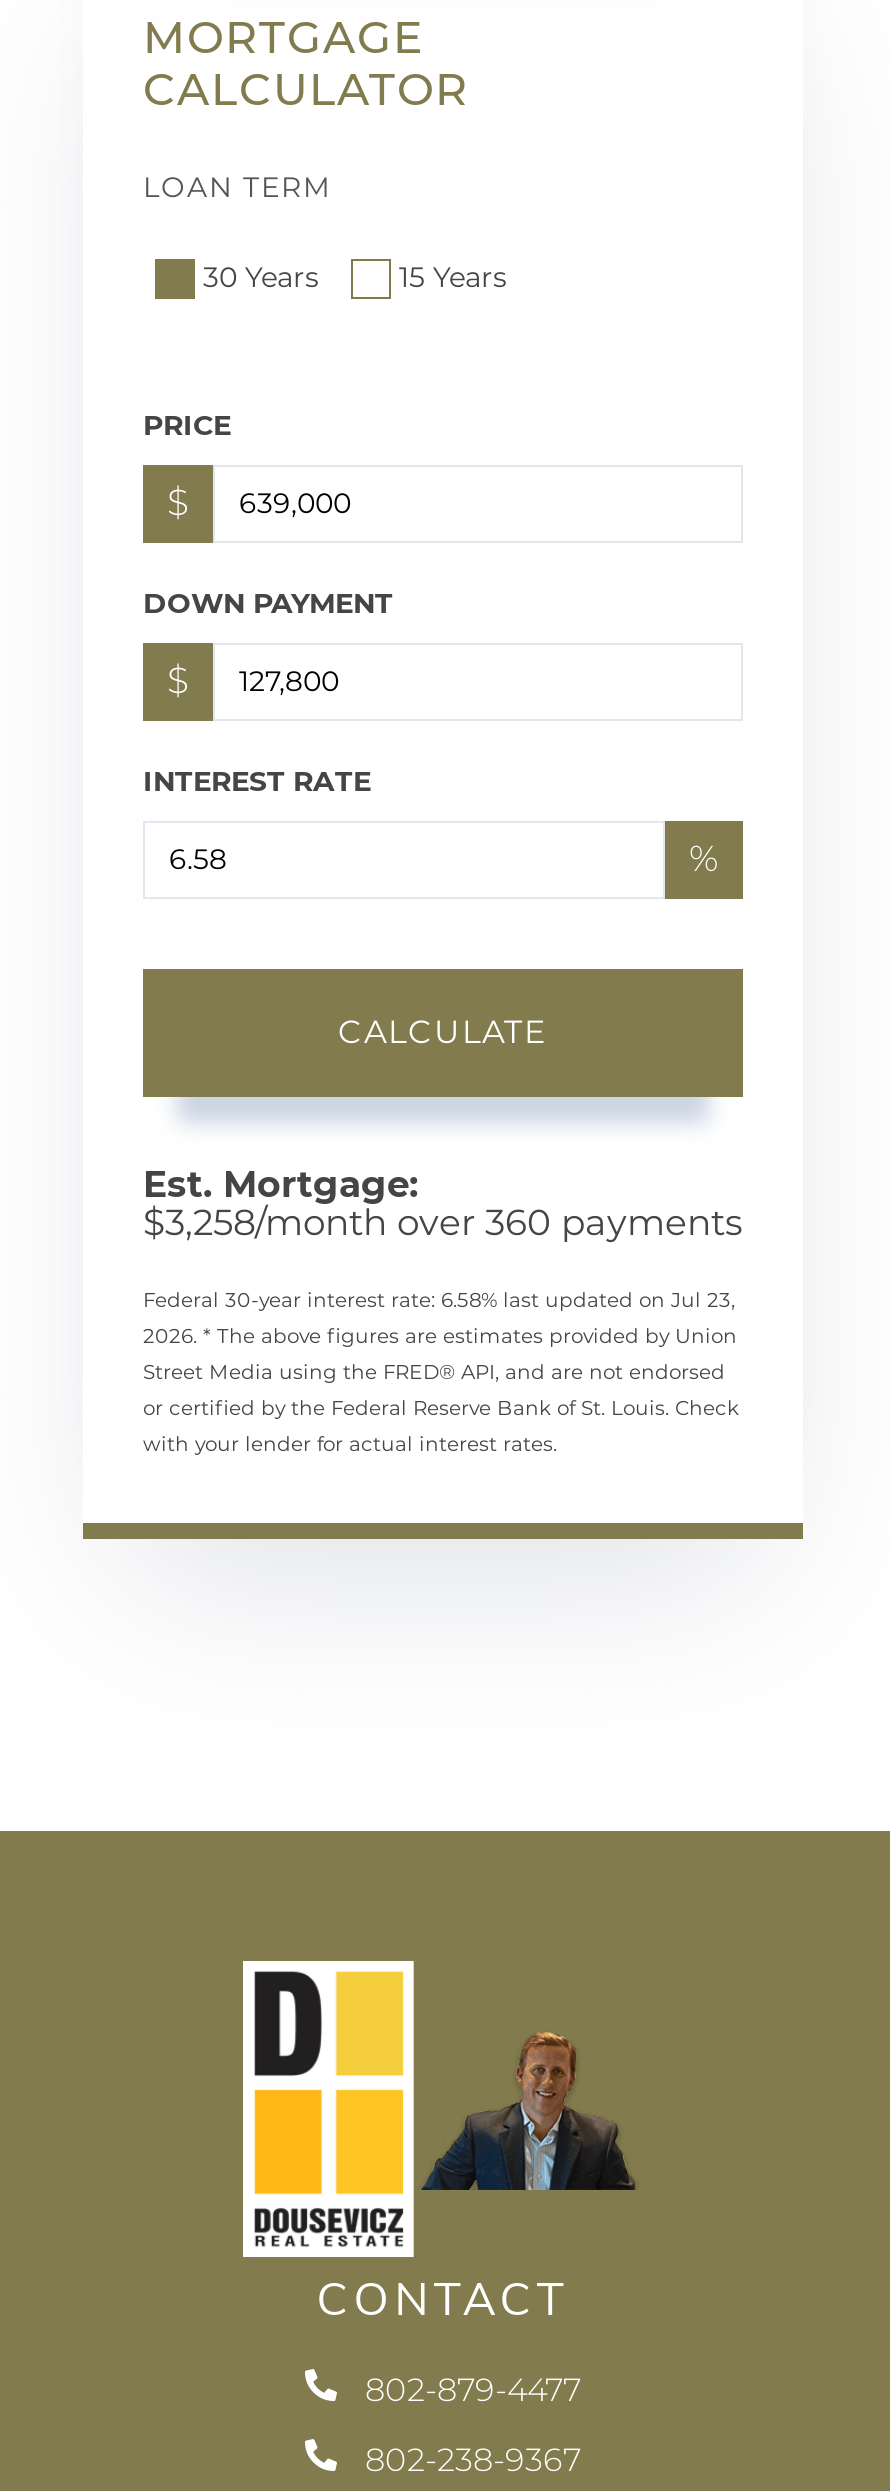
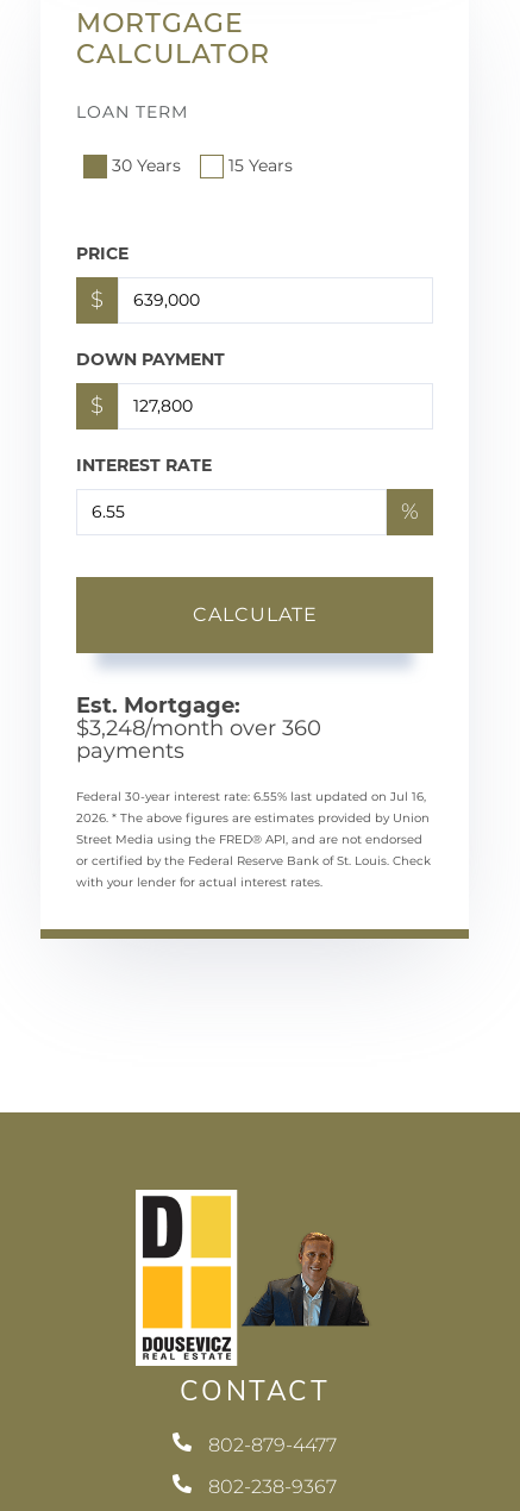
[143,1201,743,1245] $3,258/month over 360 payments -> [76,715,321,764] $3,248/month over 360 | payments
[143,1287,735,1313] Federal 30-year interest rate: 6.58% last updated on Jul 23, -> [76,789,426,804] Federal 30-year interest rate: 6.55% last updated on Jul 16,

